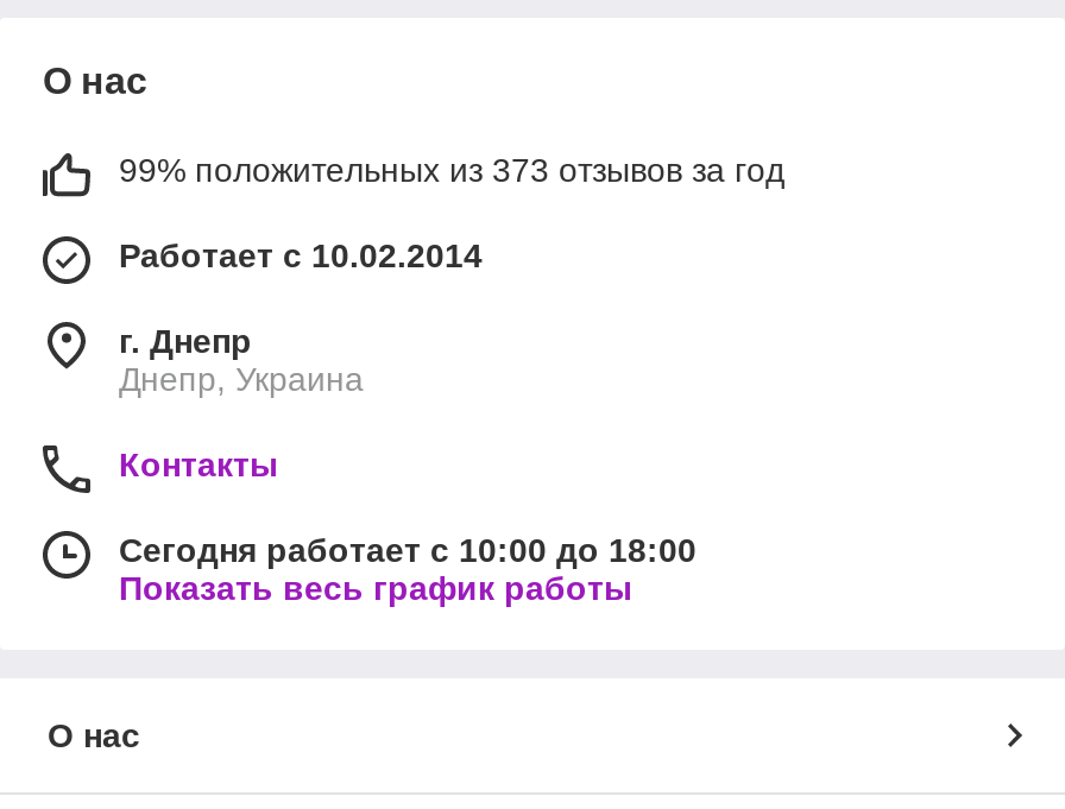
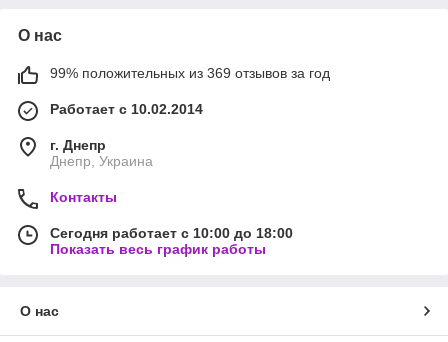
[119,150,784,188] 99% положительных из 373 отзывов за год -> [50,65,330,81] 99% положительных из 369 отзывов за год

